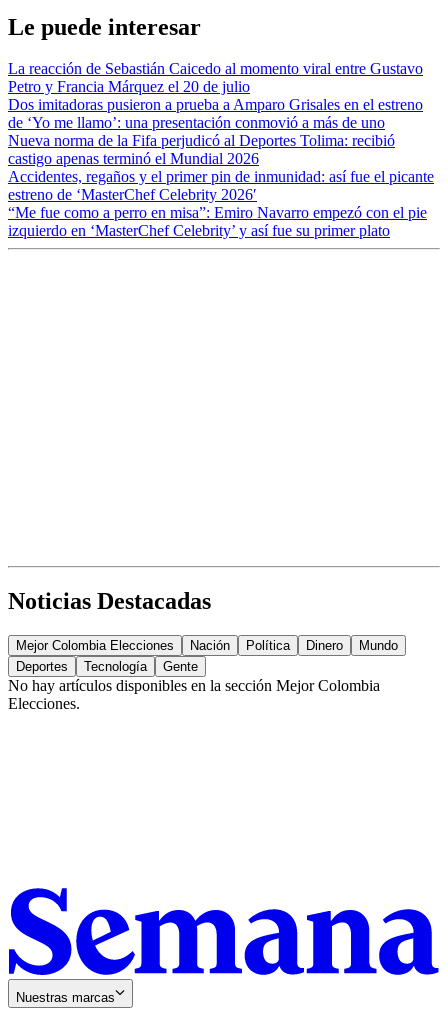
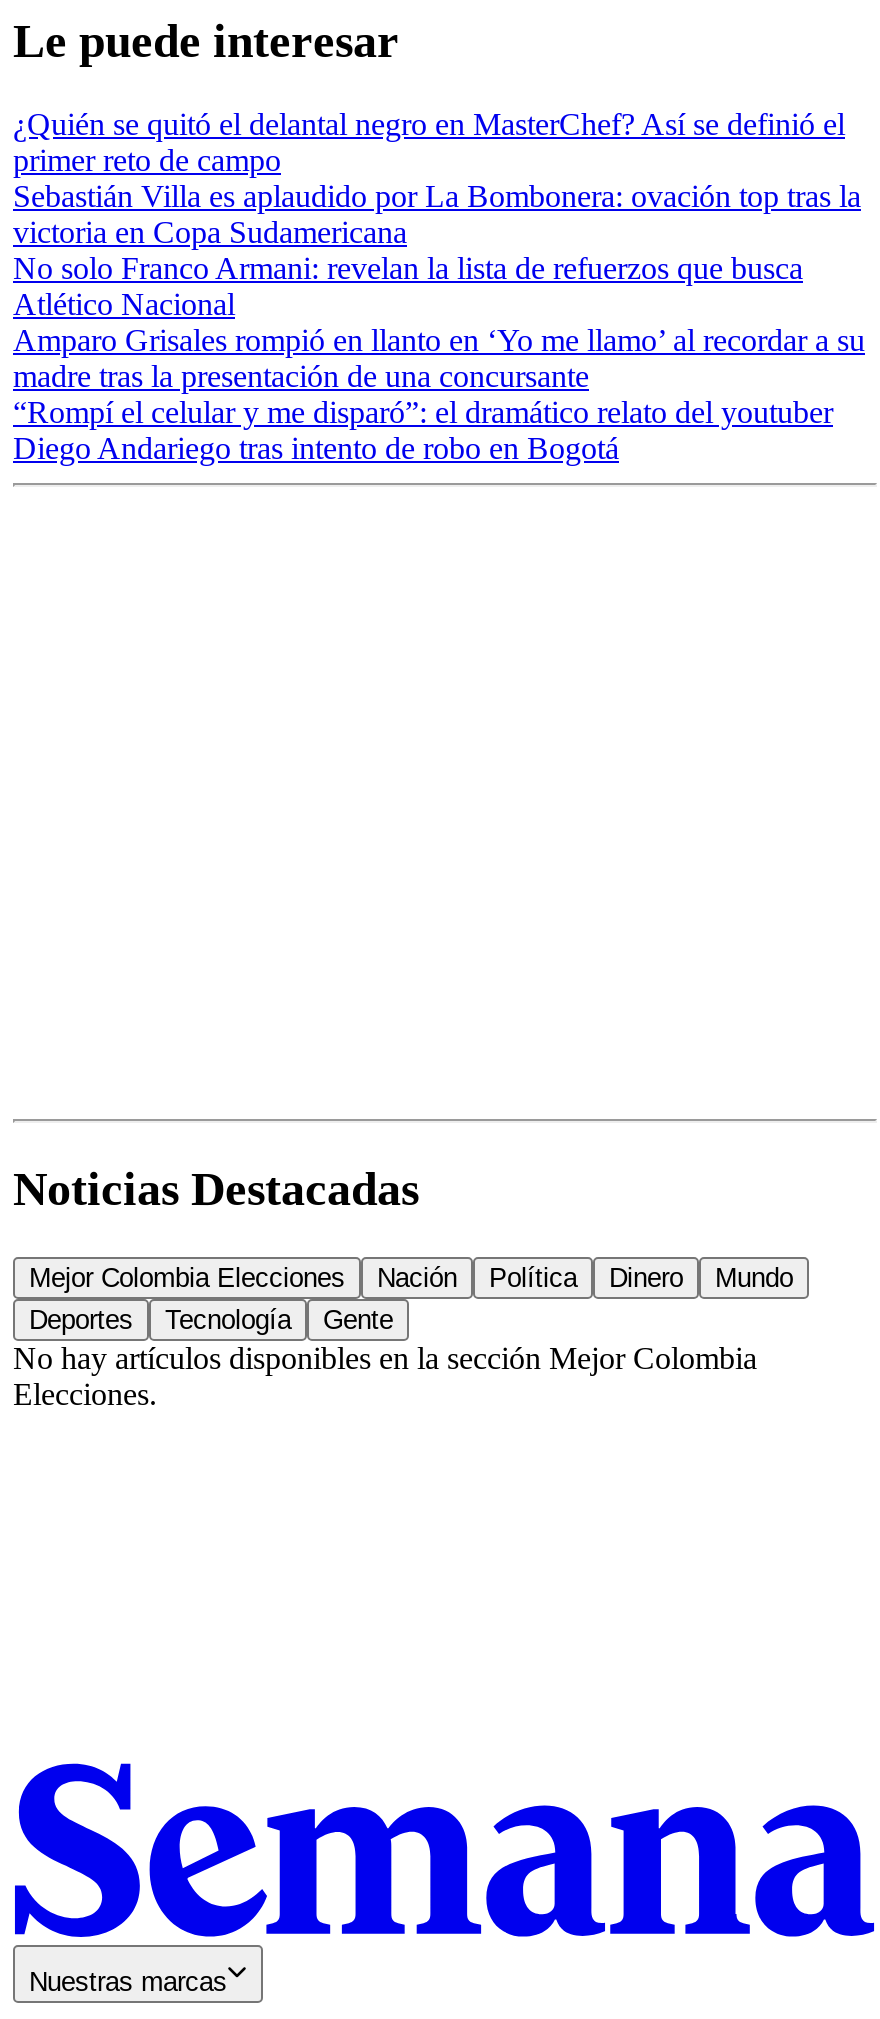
[8,60,434,239] La reacción de Sebastián Caicedo al momento viral entre Gustavo | Petro y Francia Márquez el 20 de julio | Dos imitadoras pusieron a prueba a Amparo Grisales en el estreno | de ‘Yo me llamo’: una presentación conmovió a más de uno | Nueva norma de la Fifa perjudicó al Deportes Tolima: recibió | castigo apenas terminó el Mundial 2026 | Accidentes, regaños y el primer pin de inmunidad: así fue el picante | estreno de ‘MasterChef Celebrity 2026′ | “Me fue como a perro en misa”: Emiro Navarro empezó con el pie | izquierdo en ‘MasterChef Celebrity’ y así fue su primer plato -> [13,108,865,466] ¿Quién se quitó el delantal negro en MasterChef? Así se definió el | primer reto de campo | Sebastián Villa es aplaudido por La Bombonera: ovación top tras la | victoria en Copa Sudamericana | No solo Franco Armani: revelan la lista de refuerzos que busca | Atlético Nacional | Amparo Grisales rompió en llanto en ‘Yo me llamo’ al recordar a su | madre tras la presentación de una concursante | “Rompí el celular y me disparó”: el dramático relato del youtuber | Diego Andariego tras intento de robo en Bogotá

